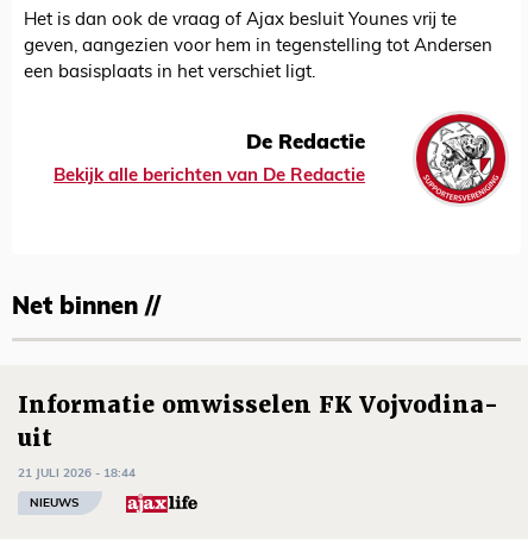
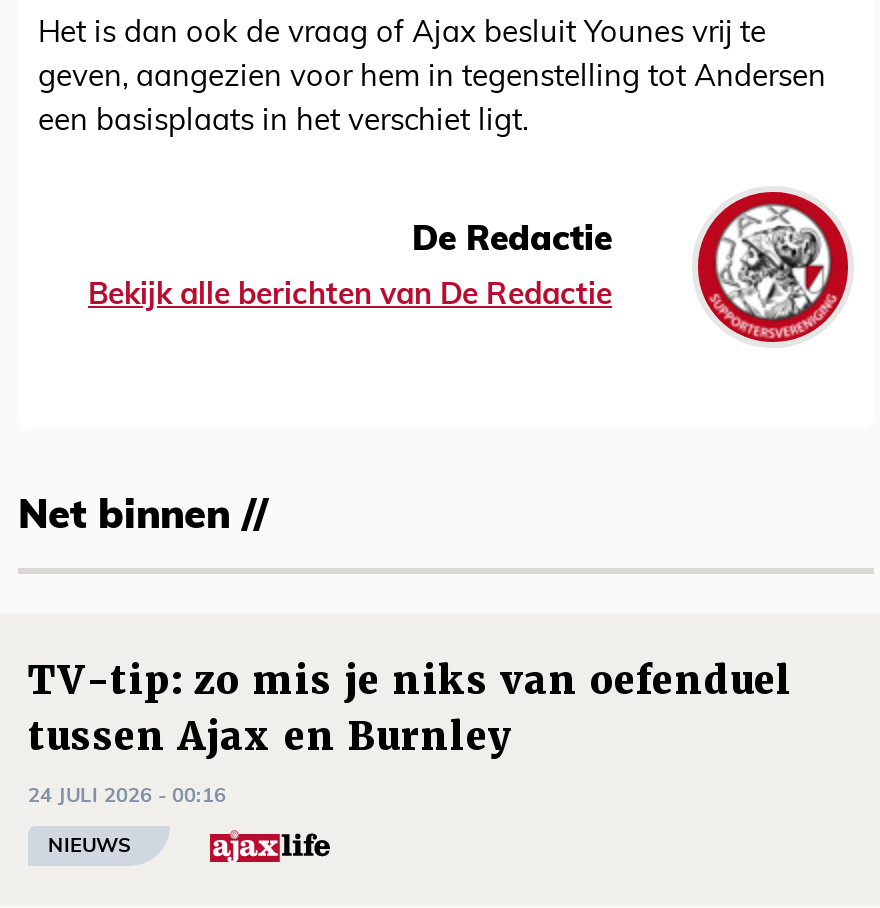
[18,390,498,453] Informatie omwisselen FK Vojvodina- | uit -> [28,656,792,762] TV-tip: zo mis je niks van oefenduel | tussen Ajax en Burnley
[18,467,136,480] 21 JULI 2026 - 18:44 -> [28,785,226,807] 24 JULI 2026 - 00:16

